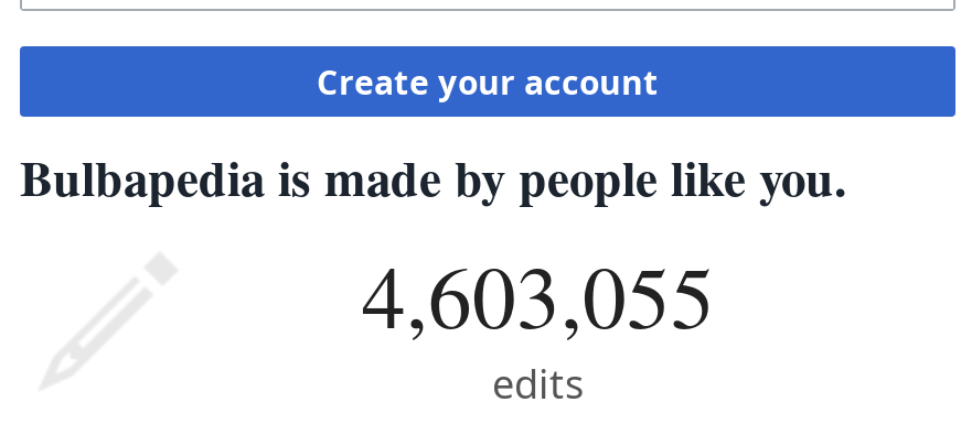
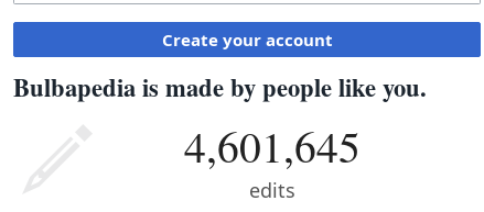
[362,236,715,352] 4,603,055 -> [184,116,361,175] 4,601,645

